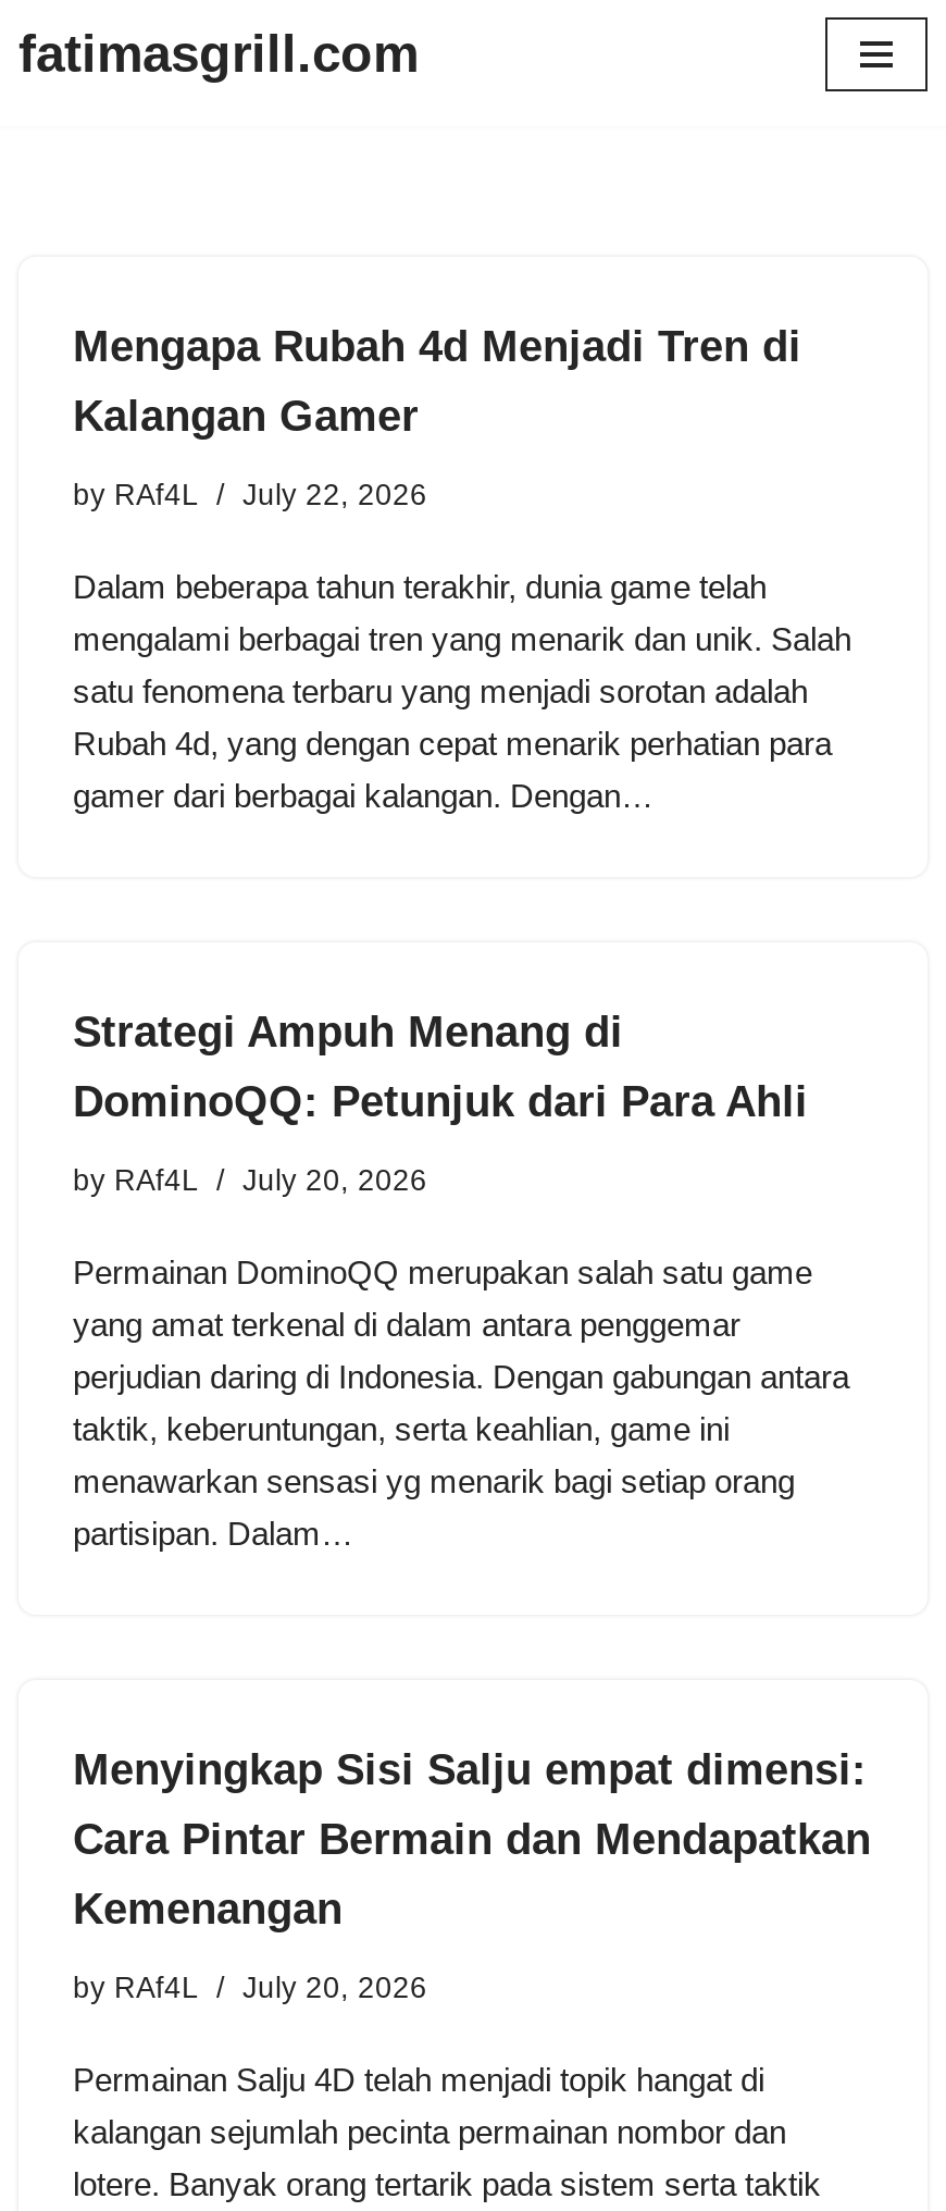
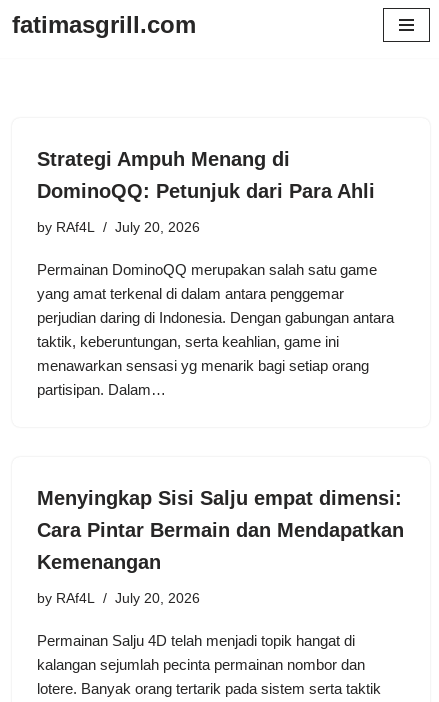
[73,322,851,814] Mengapa Rubah 4d Menjadi Tren di | Kalangan Gamer | by RAf4L | July 22, 2026 | Dalam beberapa tahun terakhir, dunia game telah | mengalami berbagai tren yang menarik dan unik. Salah | satu fenomena terbaru yang menjadi sorotan adalah | Rubah 4d, yang dengan cepat menarik perhatian para | gamer dari berbagai kalangan. Dengan… -> none

